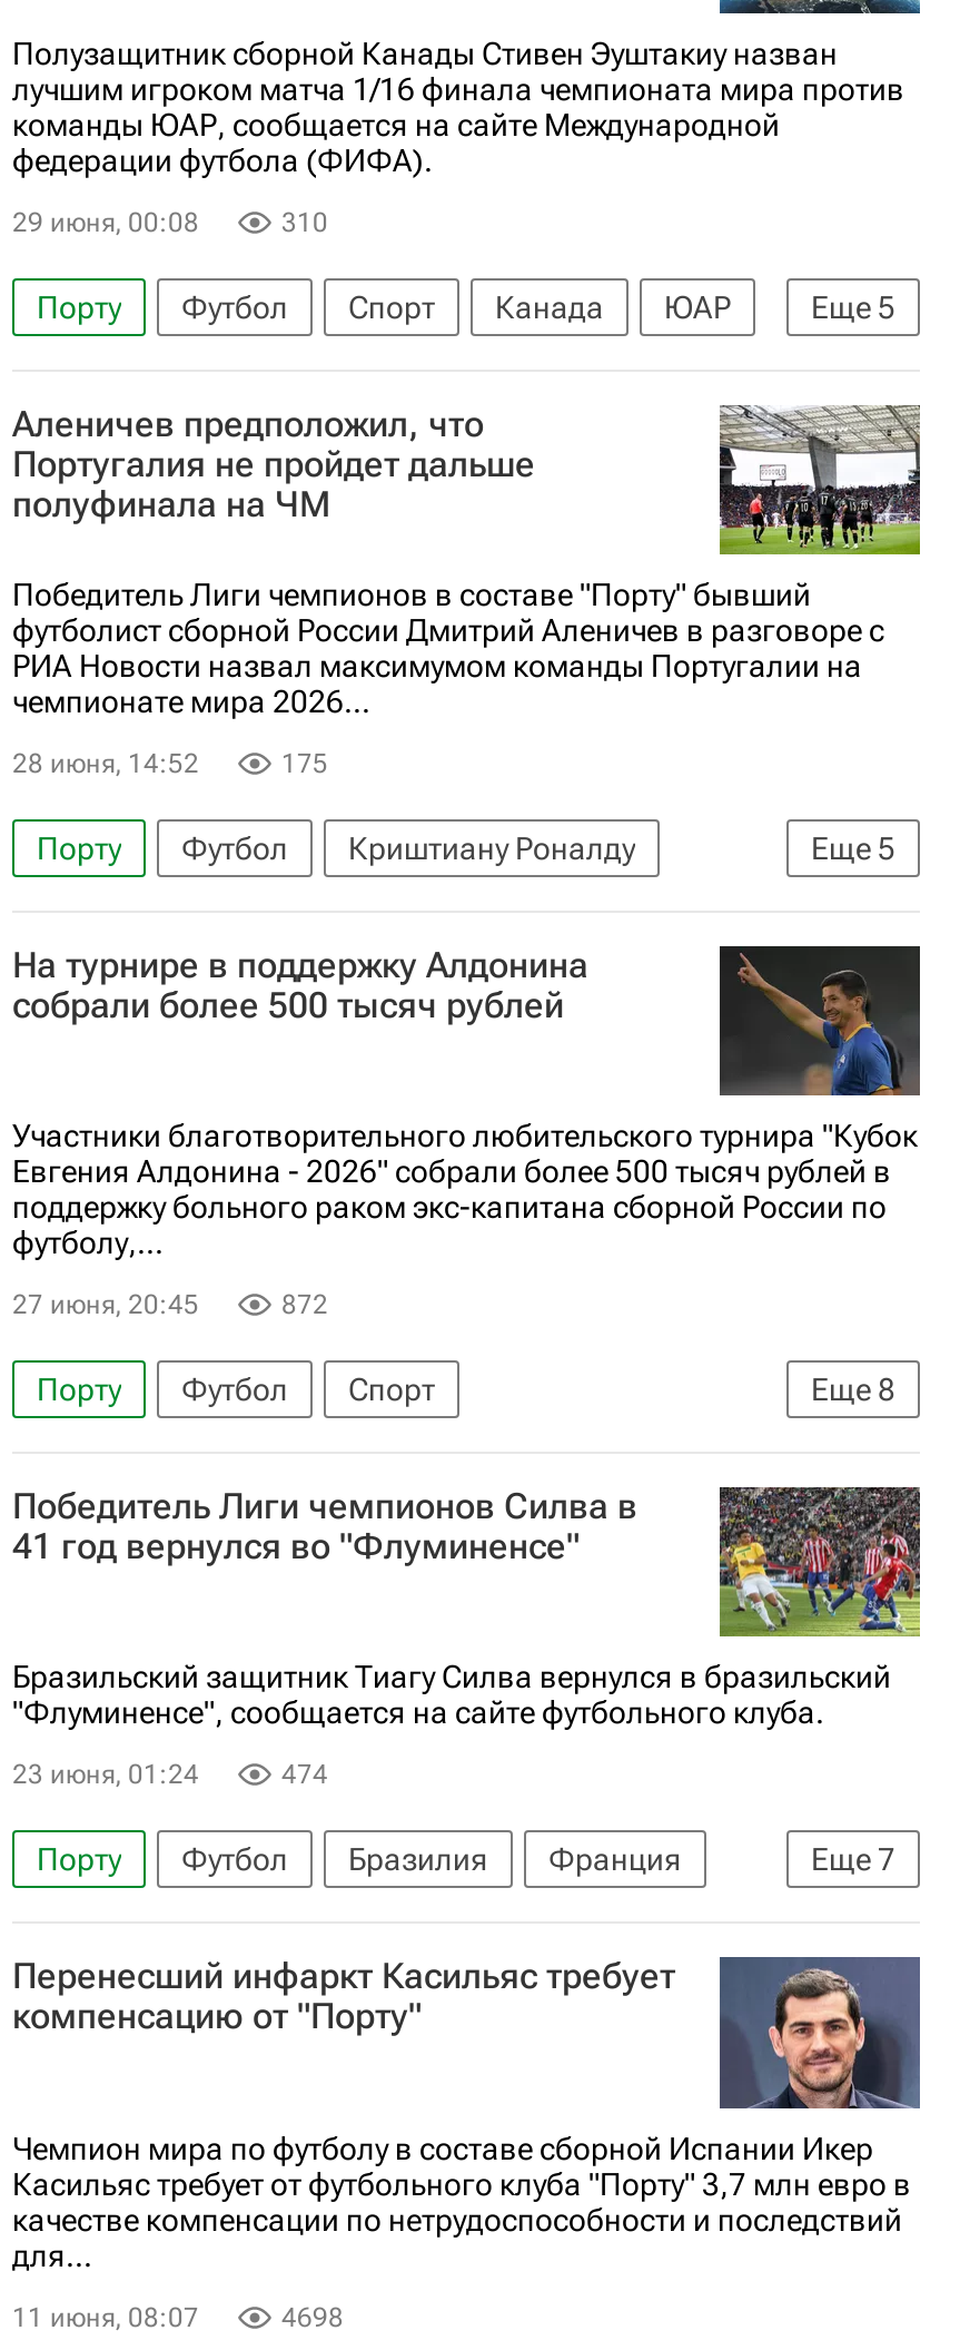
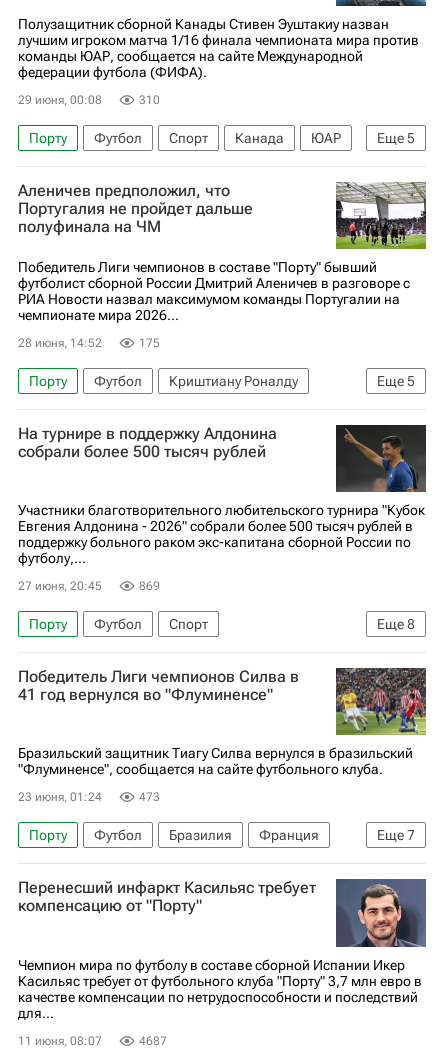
[281,1288,328,1319] 872 -> [139,578,160,592] 869
[281,1759,328,1790] 474 -> [139,790,160,804] 473
[281,2301,344,2332] 4698 -> [139,1033,167,1047] 4687

